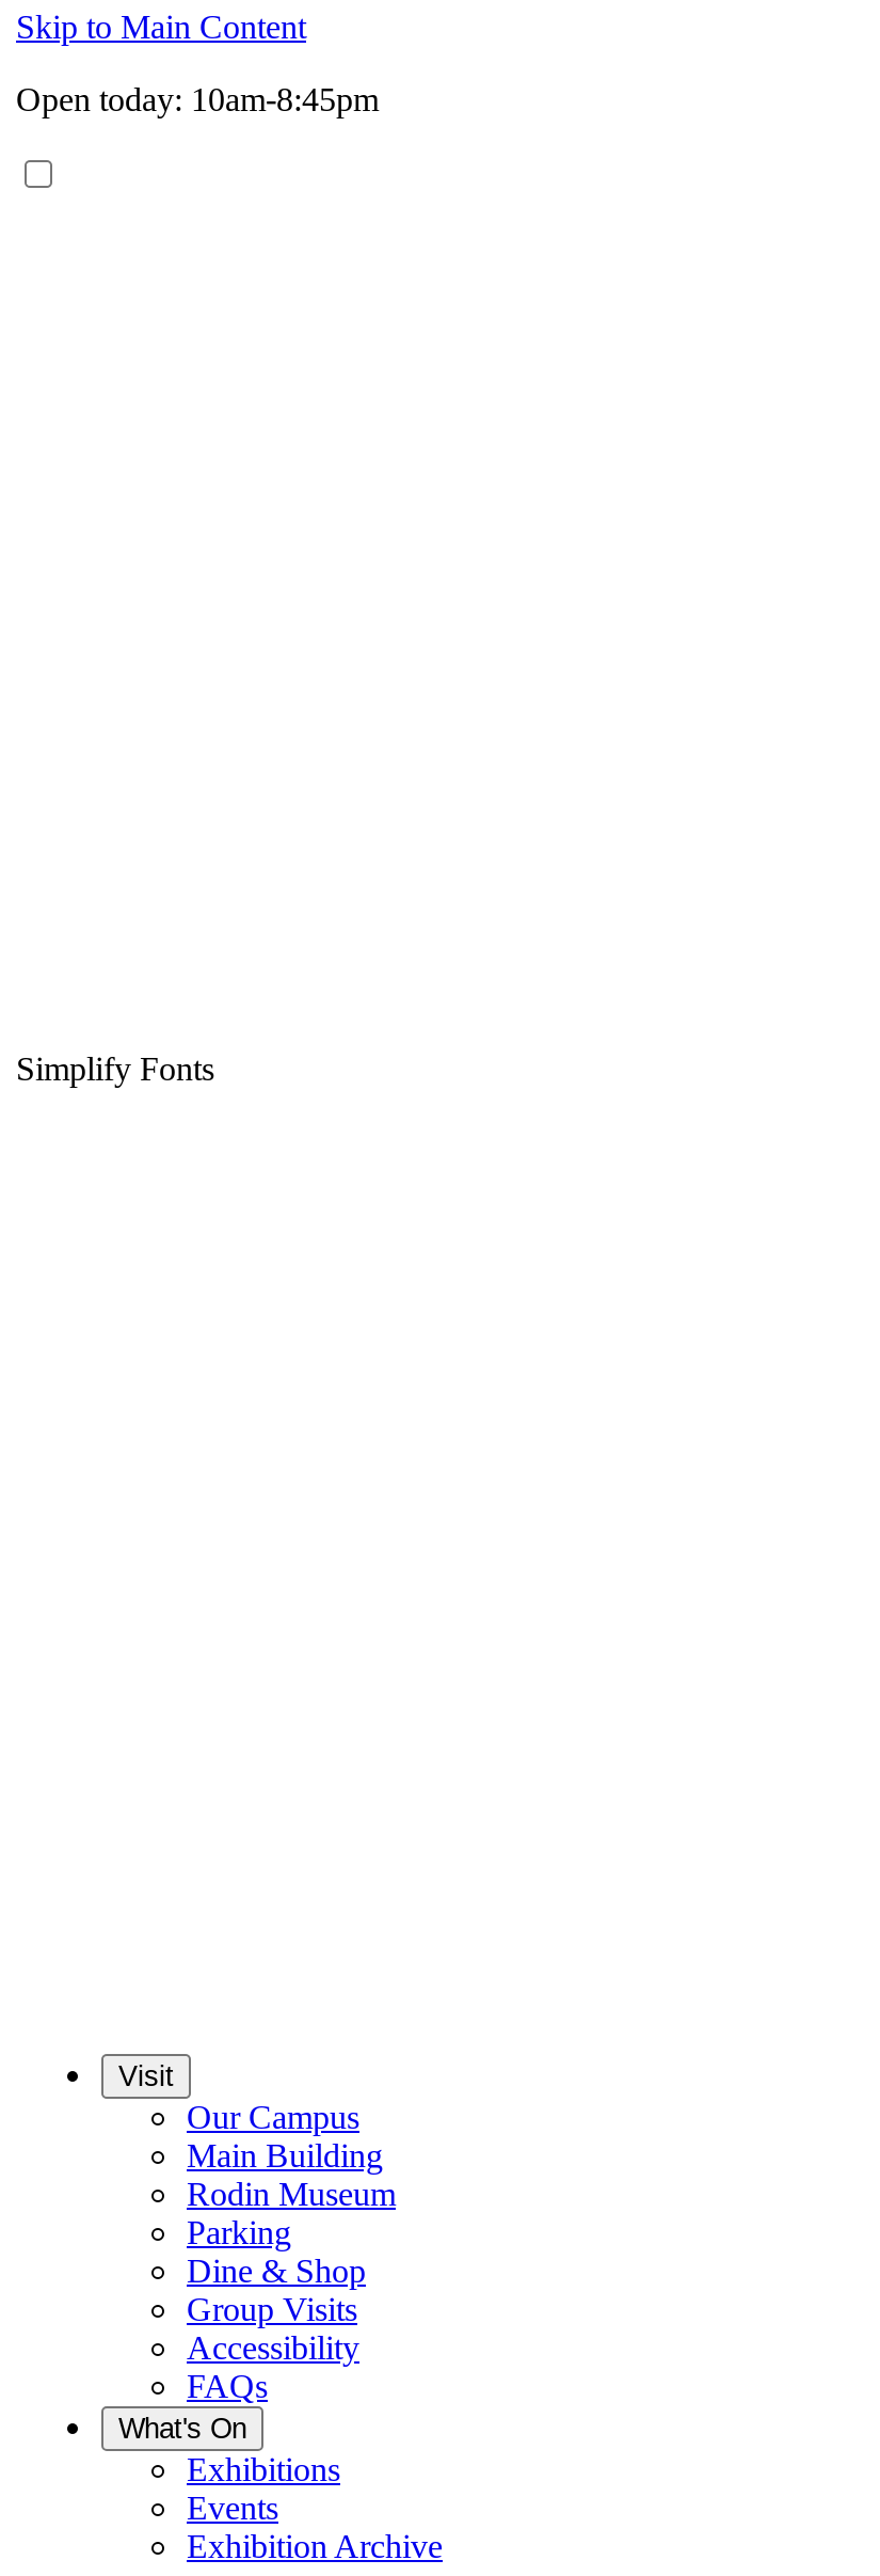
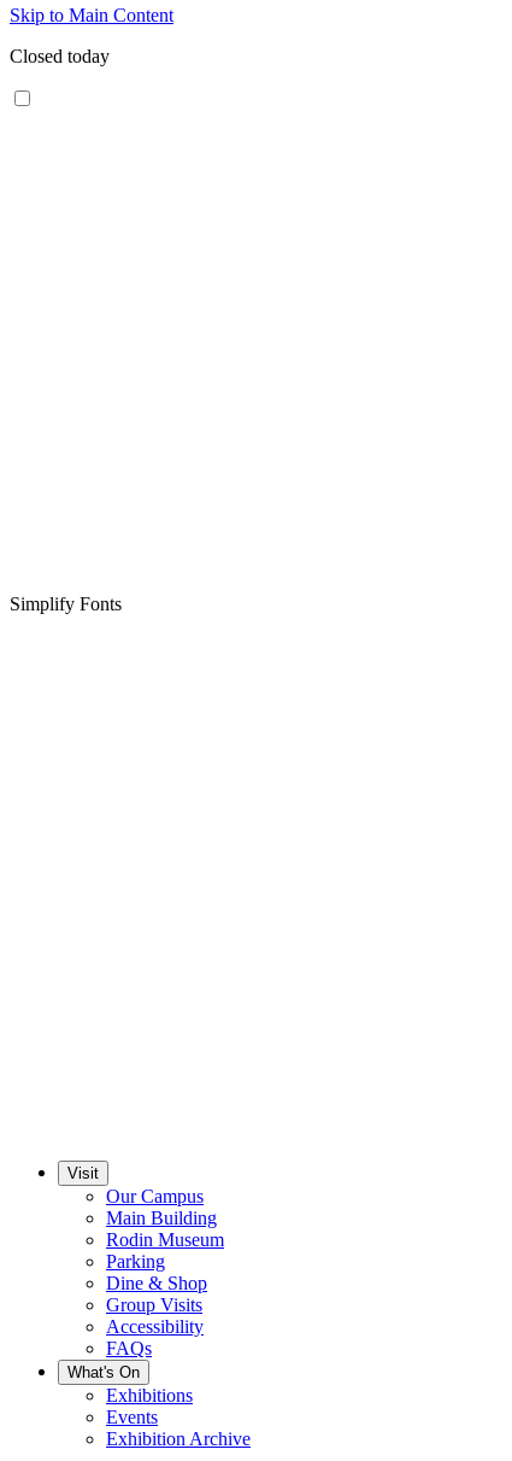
[16,81,379,117] Open today: 10am-8:45pm -> [10,46,110,66] Closed today

